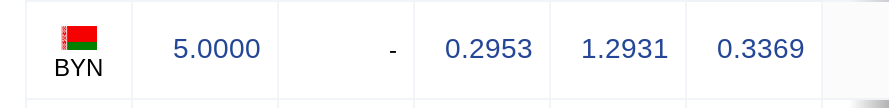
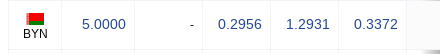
[445,32,533,64] 0.2953 -> [218,16,262,32] 0.2956
[717,32,805,64] 0.3369 -> [354,16,398,32] 0.3372

